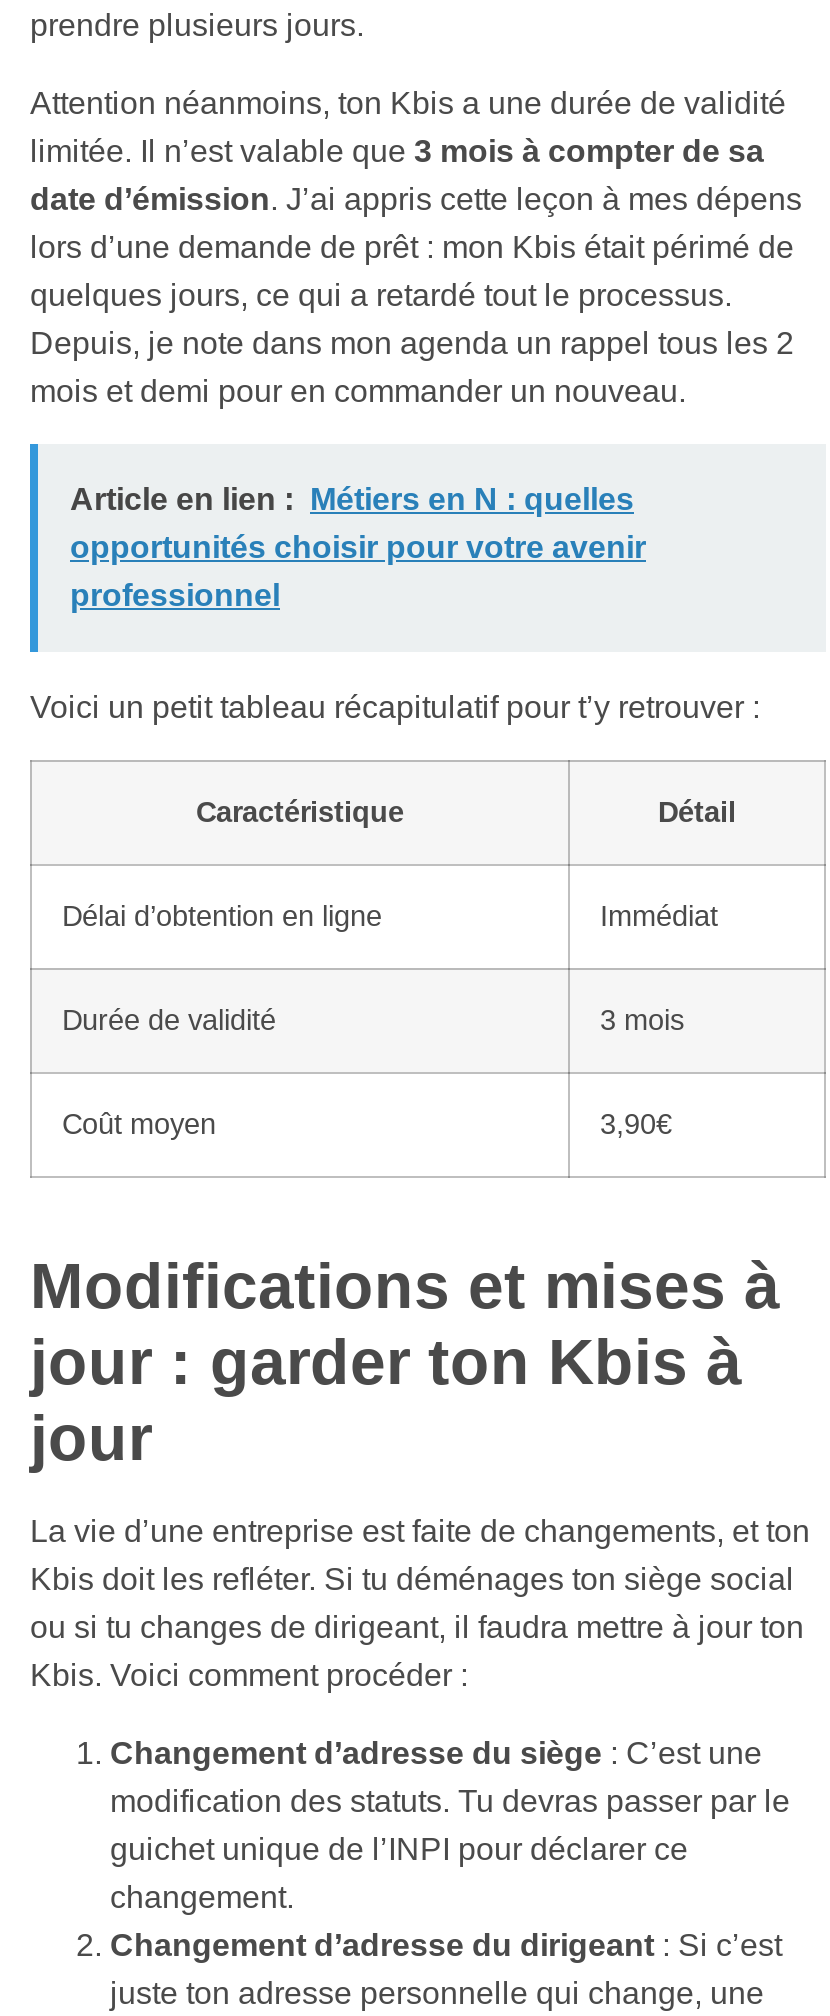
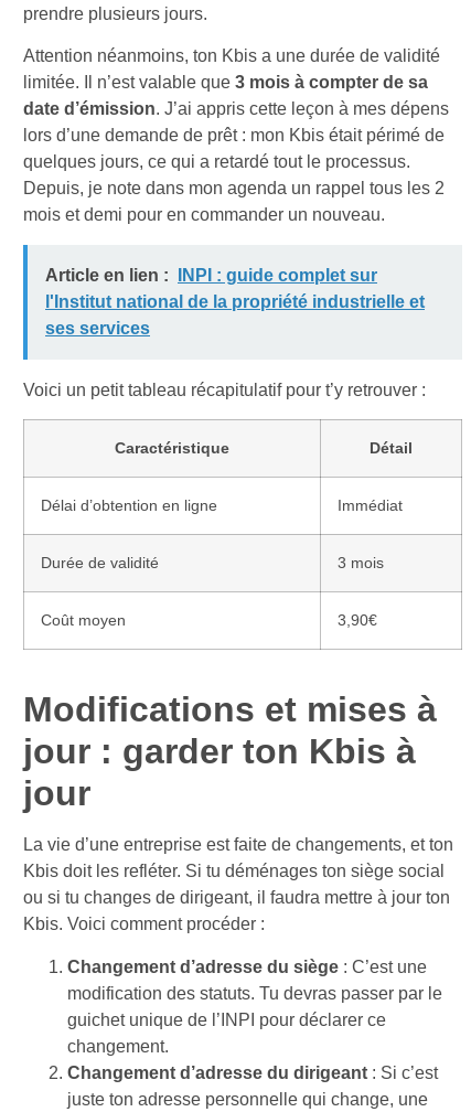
[70,482,646,612] Article en lien : Métiers en N : quelles | opportunités choisir pour votre avenir | professionnel -> [45,266,425,337] Article en lien : INPI : guide complet sur | l'Institut national de la propriété industrielle et | ses services

